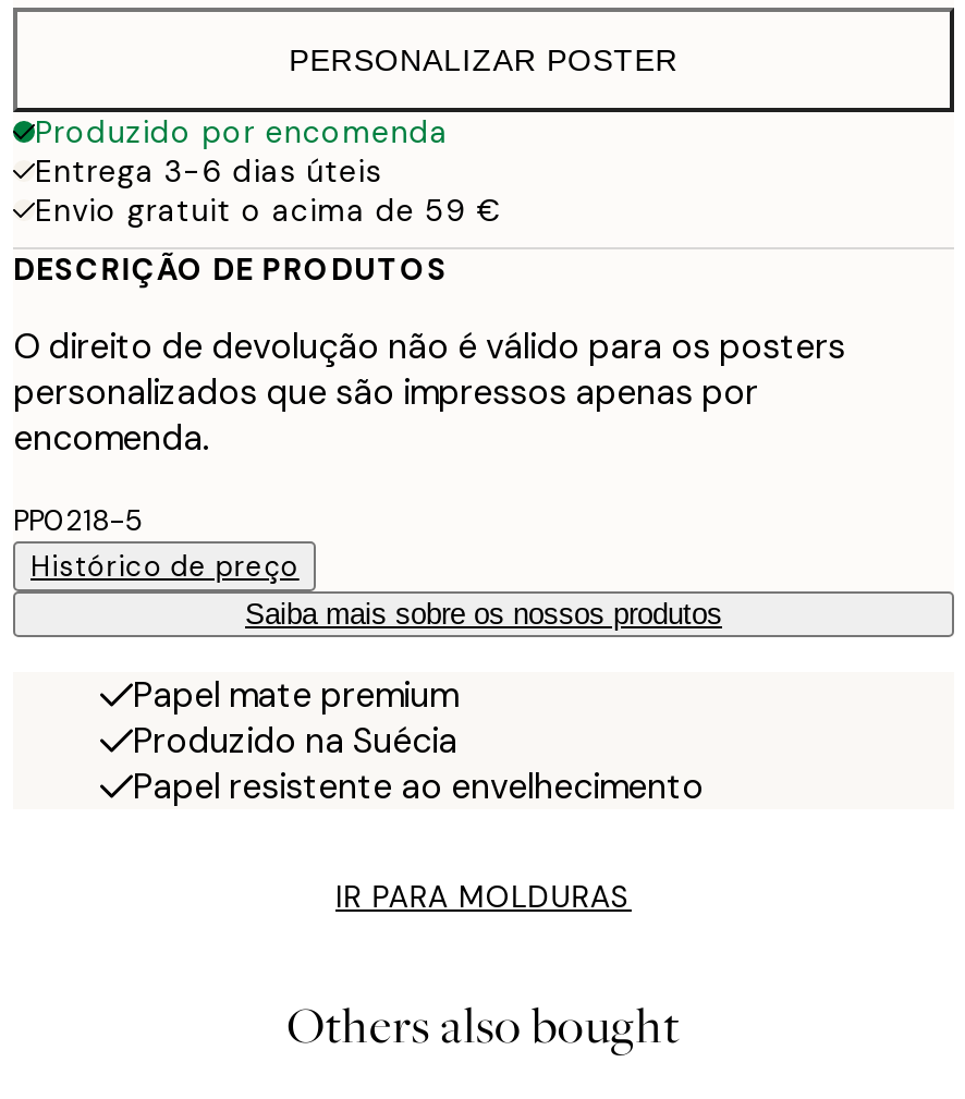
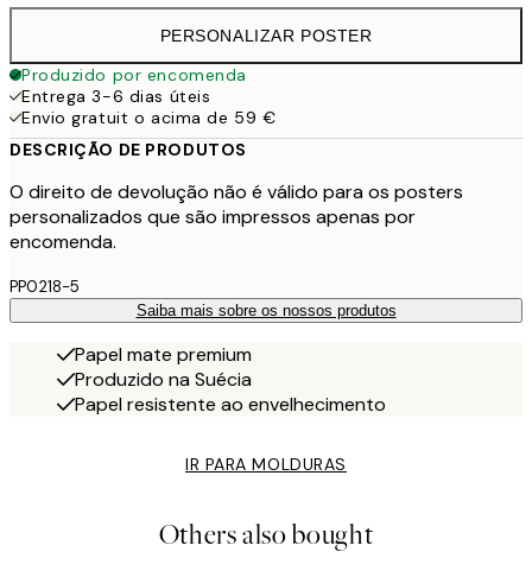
[30,547,299,584] Histórico de preço -> none

